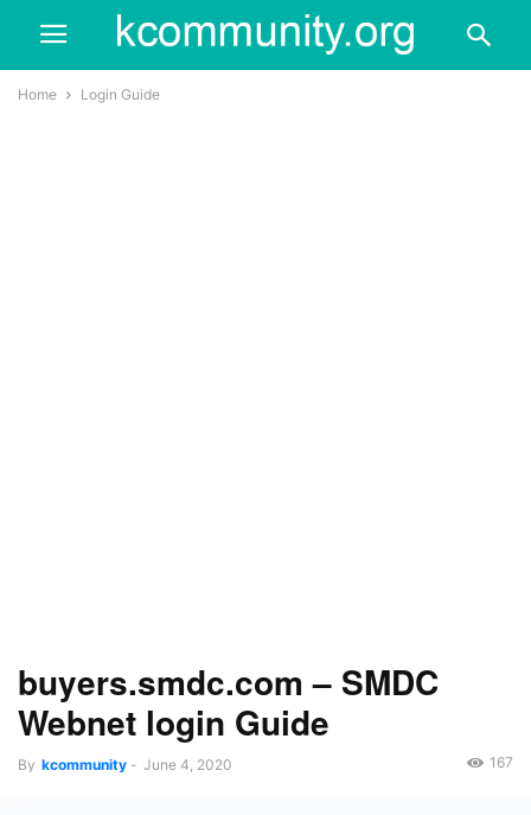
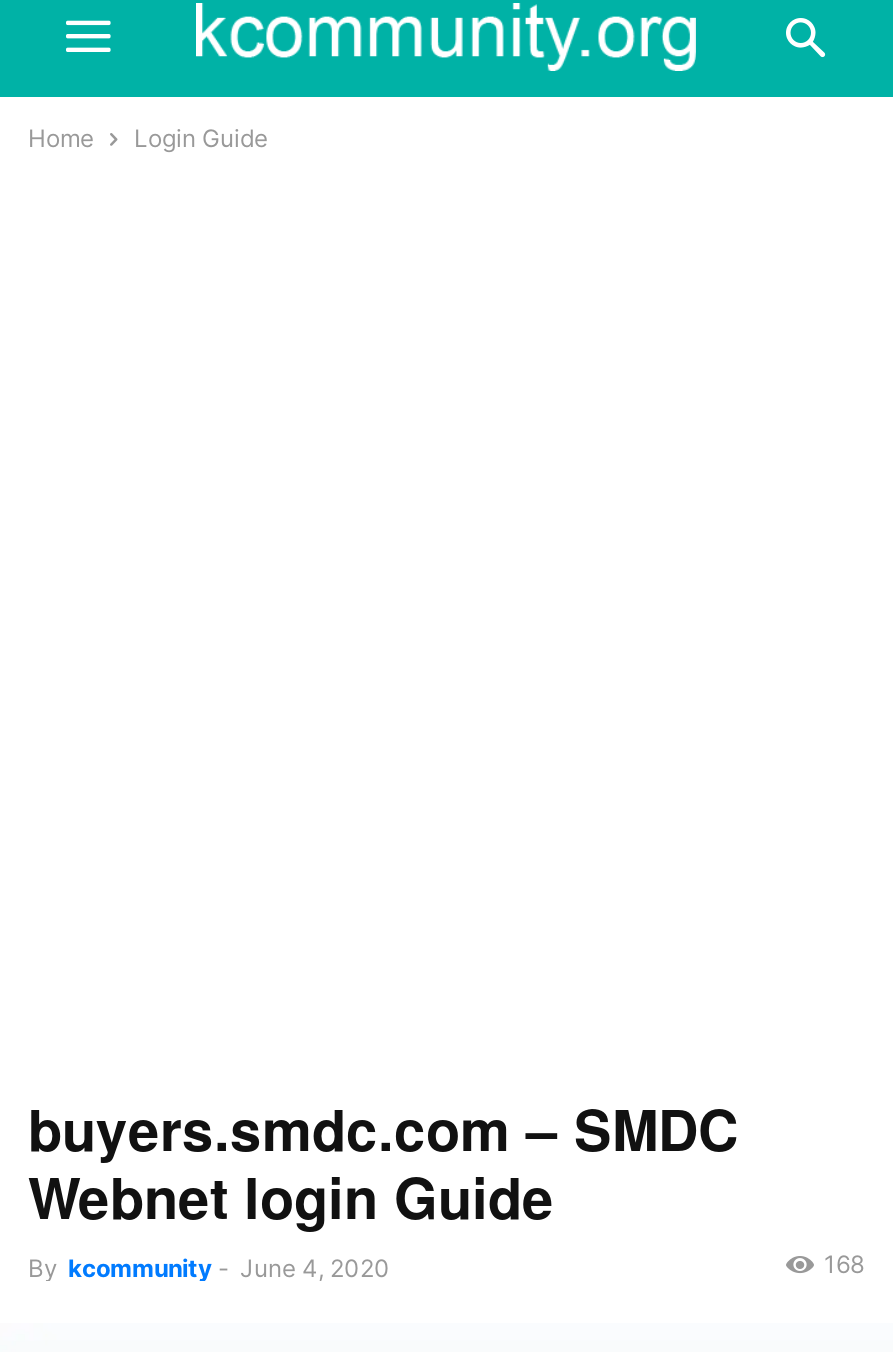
[490,753,513,771] 167 -> [824,1249,864,1279] 168

